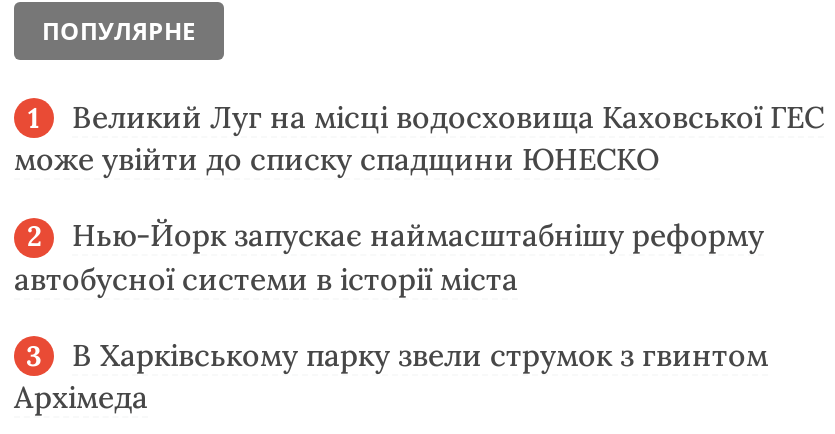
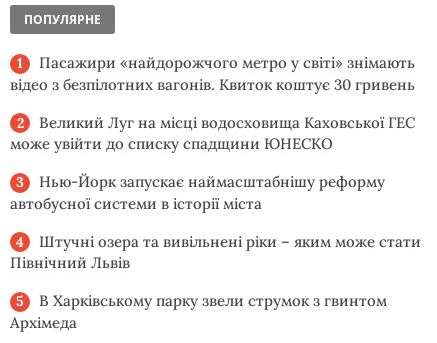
none -> [10,53,415,93] Пасажири «найдорожчого метро у світі» знімають | відео з безпілотних вагонів. Квиток коштує 30 гривень
none -> [10,231,421,272] Штучні озера та вивільнені ріки – яким може стати | Північний Львів

